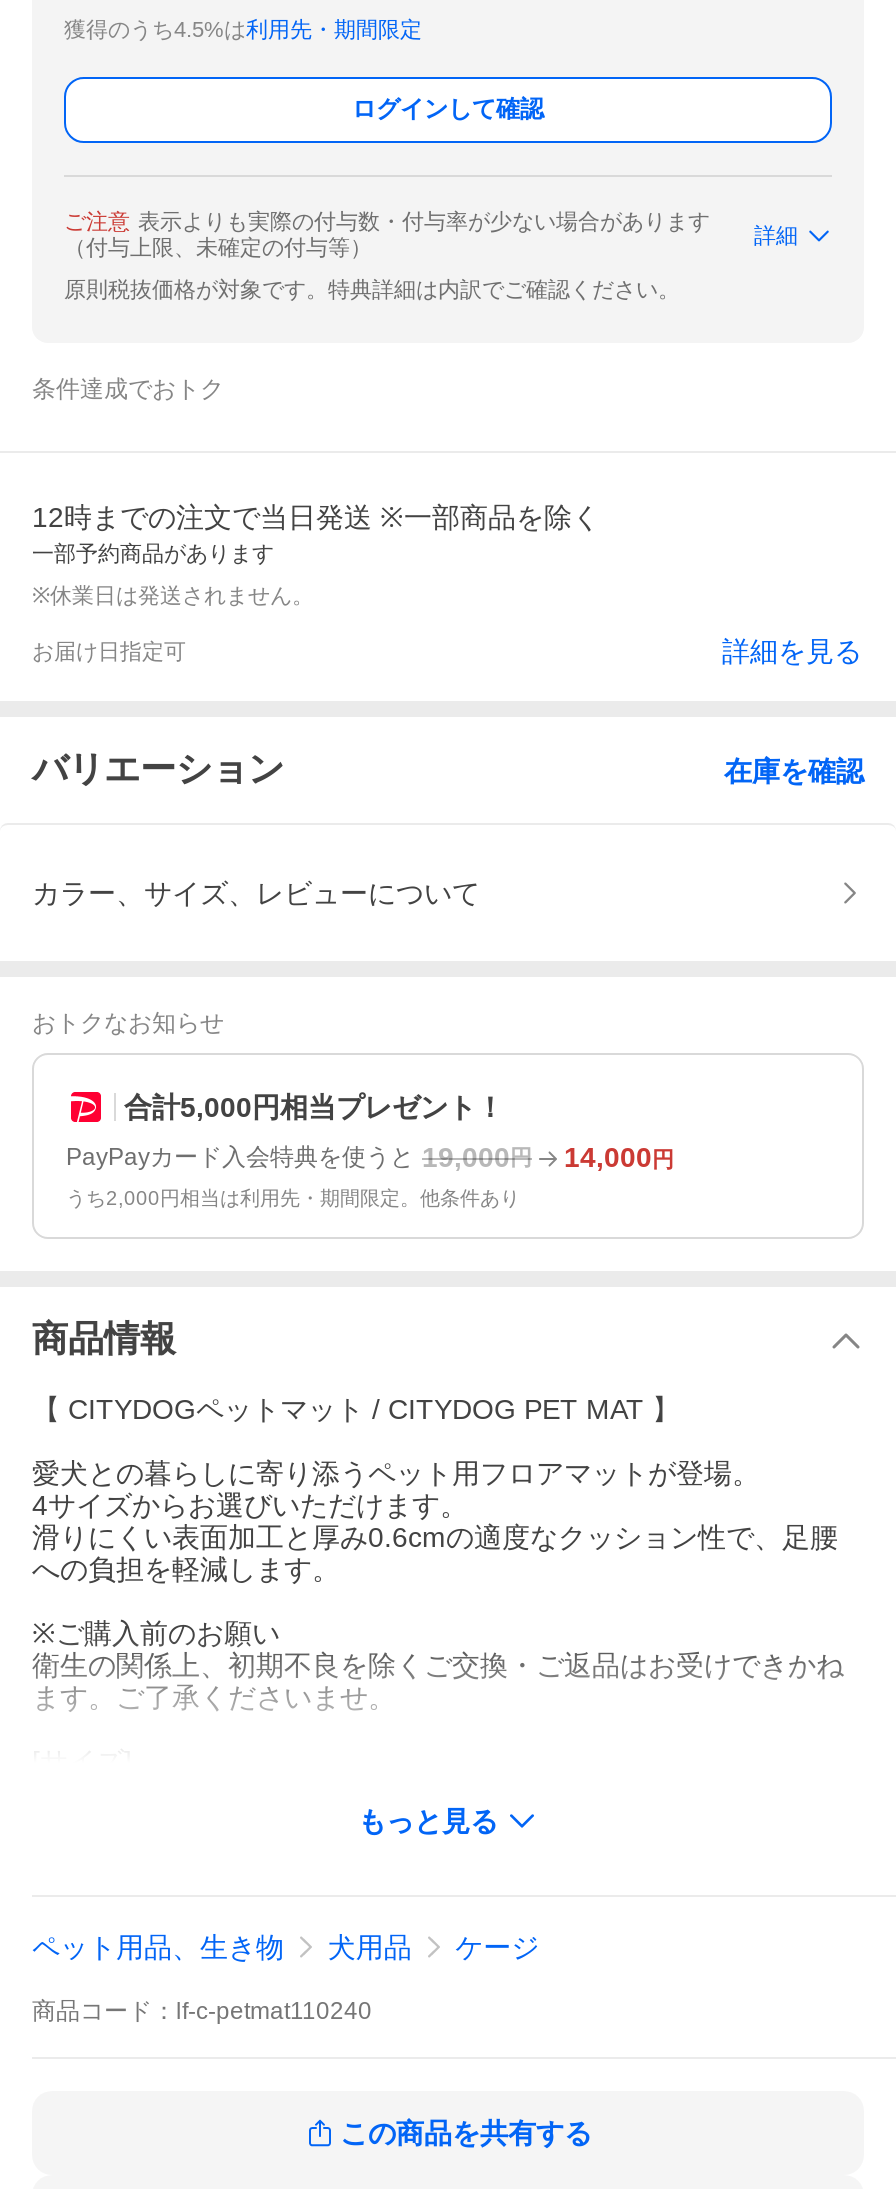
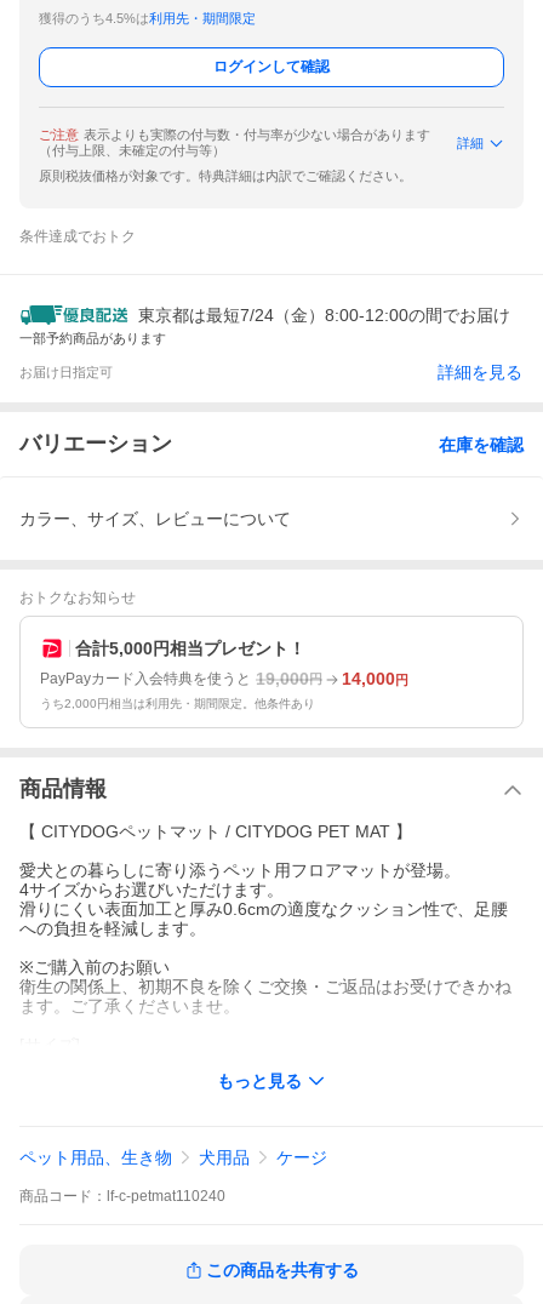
[32,501,600,533] 12時までの注文で当日発送 ※一部商品を除く -> [138,305,510,325] 東京都は最短7/24（金）8:00-12:00の間でお届け
[32,583,314,607] ※休業日は発送されません。 -> none

